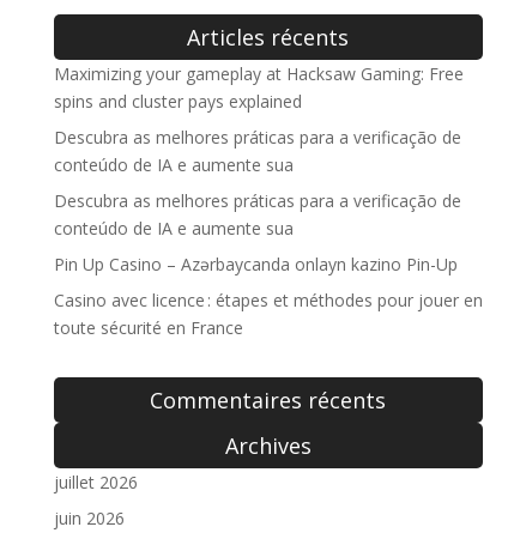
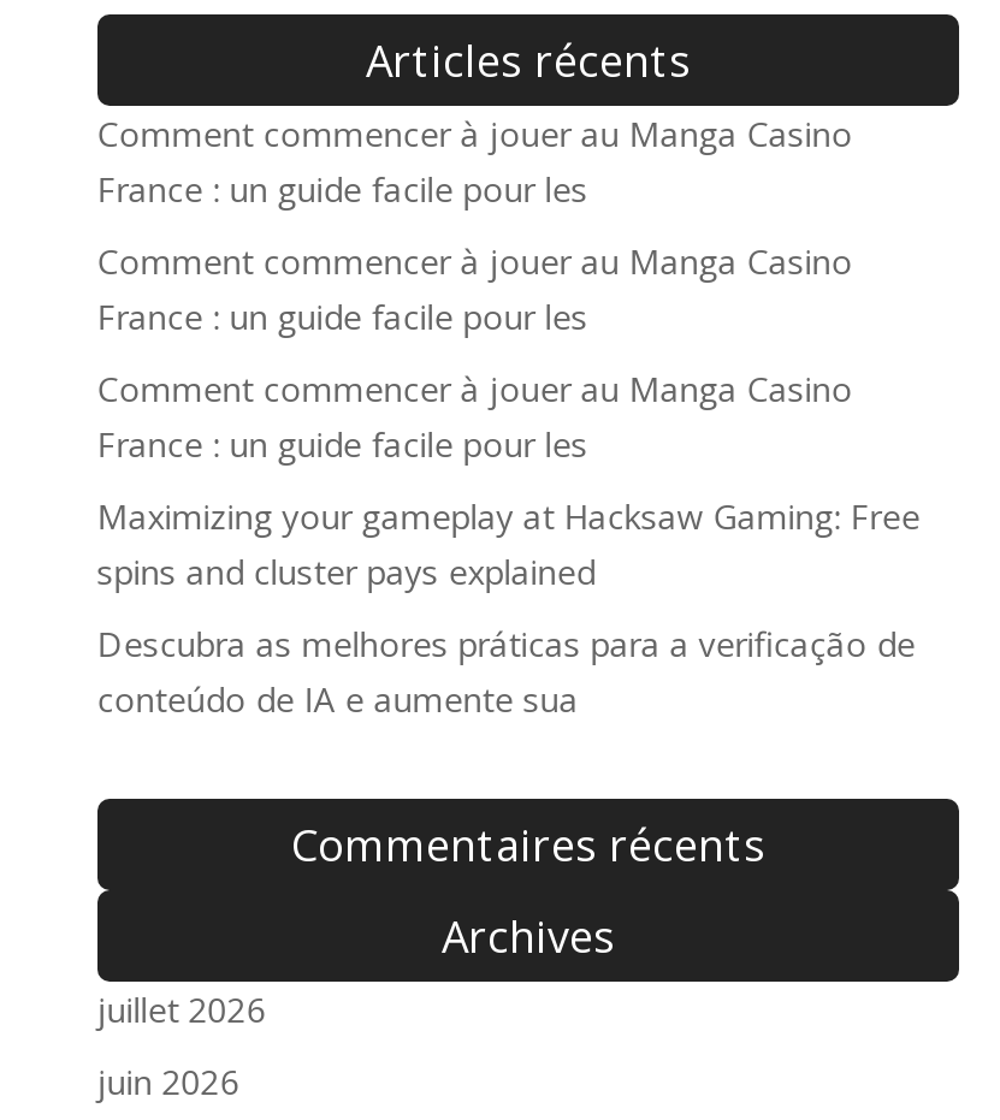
none -> [97,111,853,467] Comment commencer à jouer au Manga Casino | France : un guide facile pour les | Comment commencer à jouer au Manga Casino | France : un guide facile pour les | Comment commencer à jouer au Manga Casino | France : un guide facile pour les
moved [54,62,463,176] -> [97,493,920,722]: Maximizing your gameplay at Hacksaw Gaming: Free | spins and cluster pays explained | Descubra as melhores práticas para a verificação de | conteúdo de IA e aumente sua
[54,189,483,339] Descubra as melhores práticas para a verificação de | conteúdo de IA e aumente sua | Pin Up Casino – Azərbaycanda onlayn kazino Pin-Up | Casino avec licence : étapes et méthodes pour jouer en | toute sécurité en France -> none

